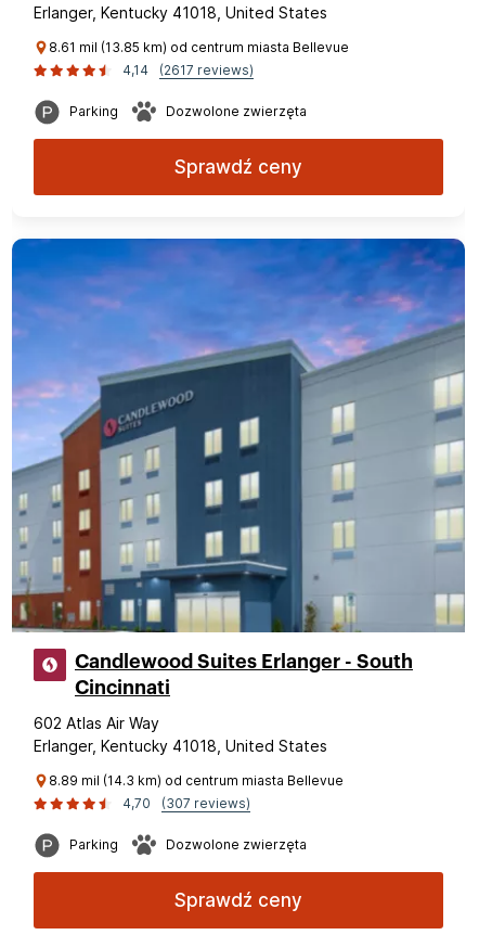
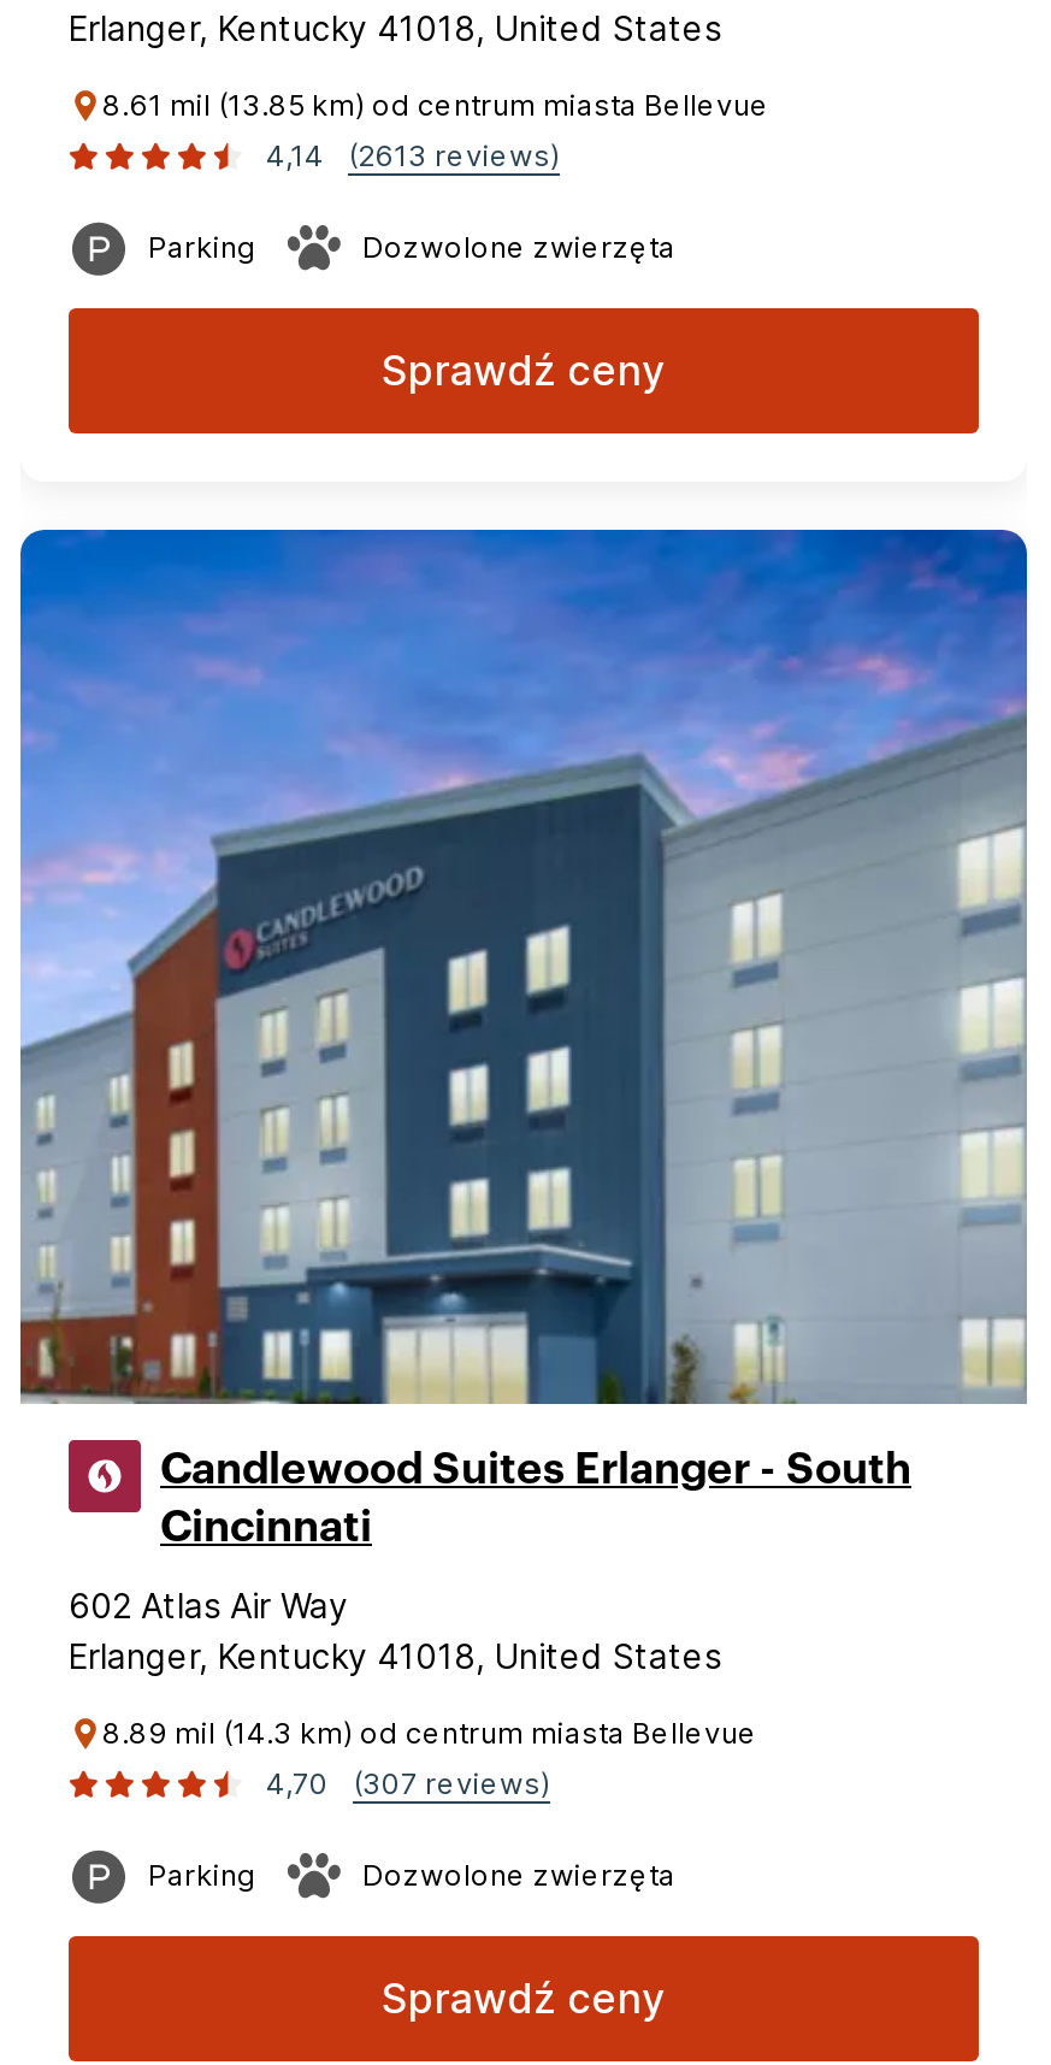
[122,62,254,78] 4,14 (2617 reviews) -> [266,137,560,173] 4,14 (2613 reviews)

